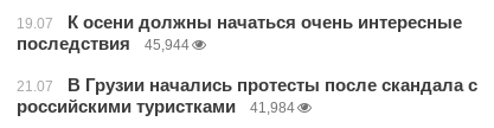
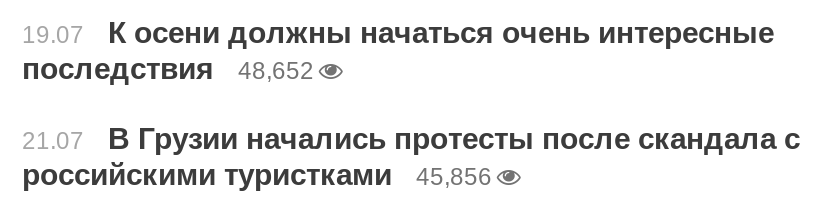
[17,33,190,53] последствия 45,944 -> [22,51,314,85] последствия 48,652
[17,96,295,116] российскими туристками 41,984 -> [22,157,492,191] российскими туристками 45,856

